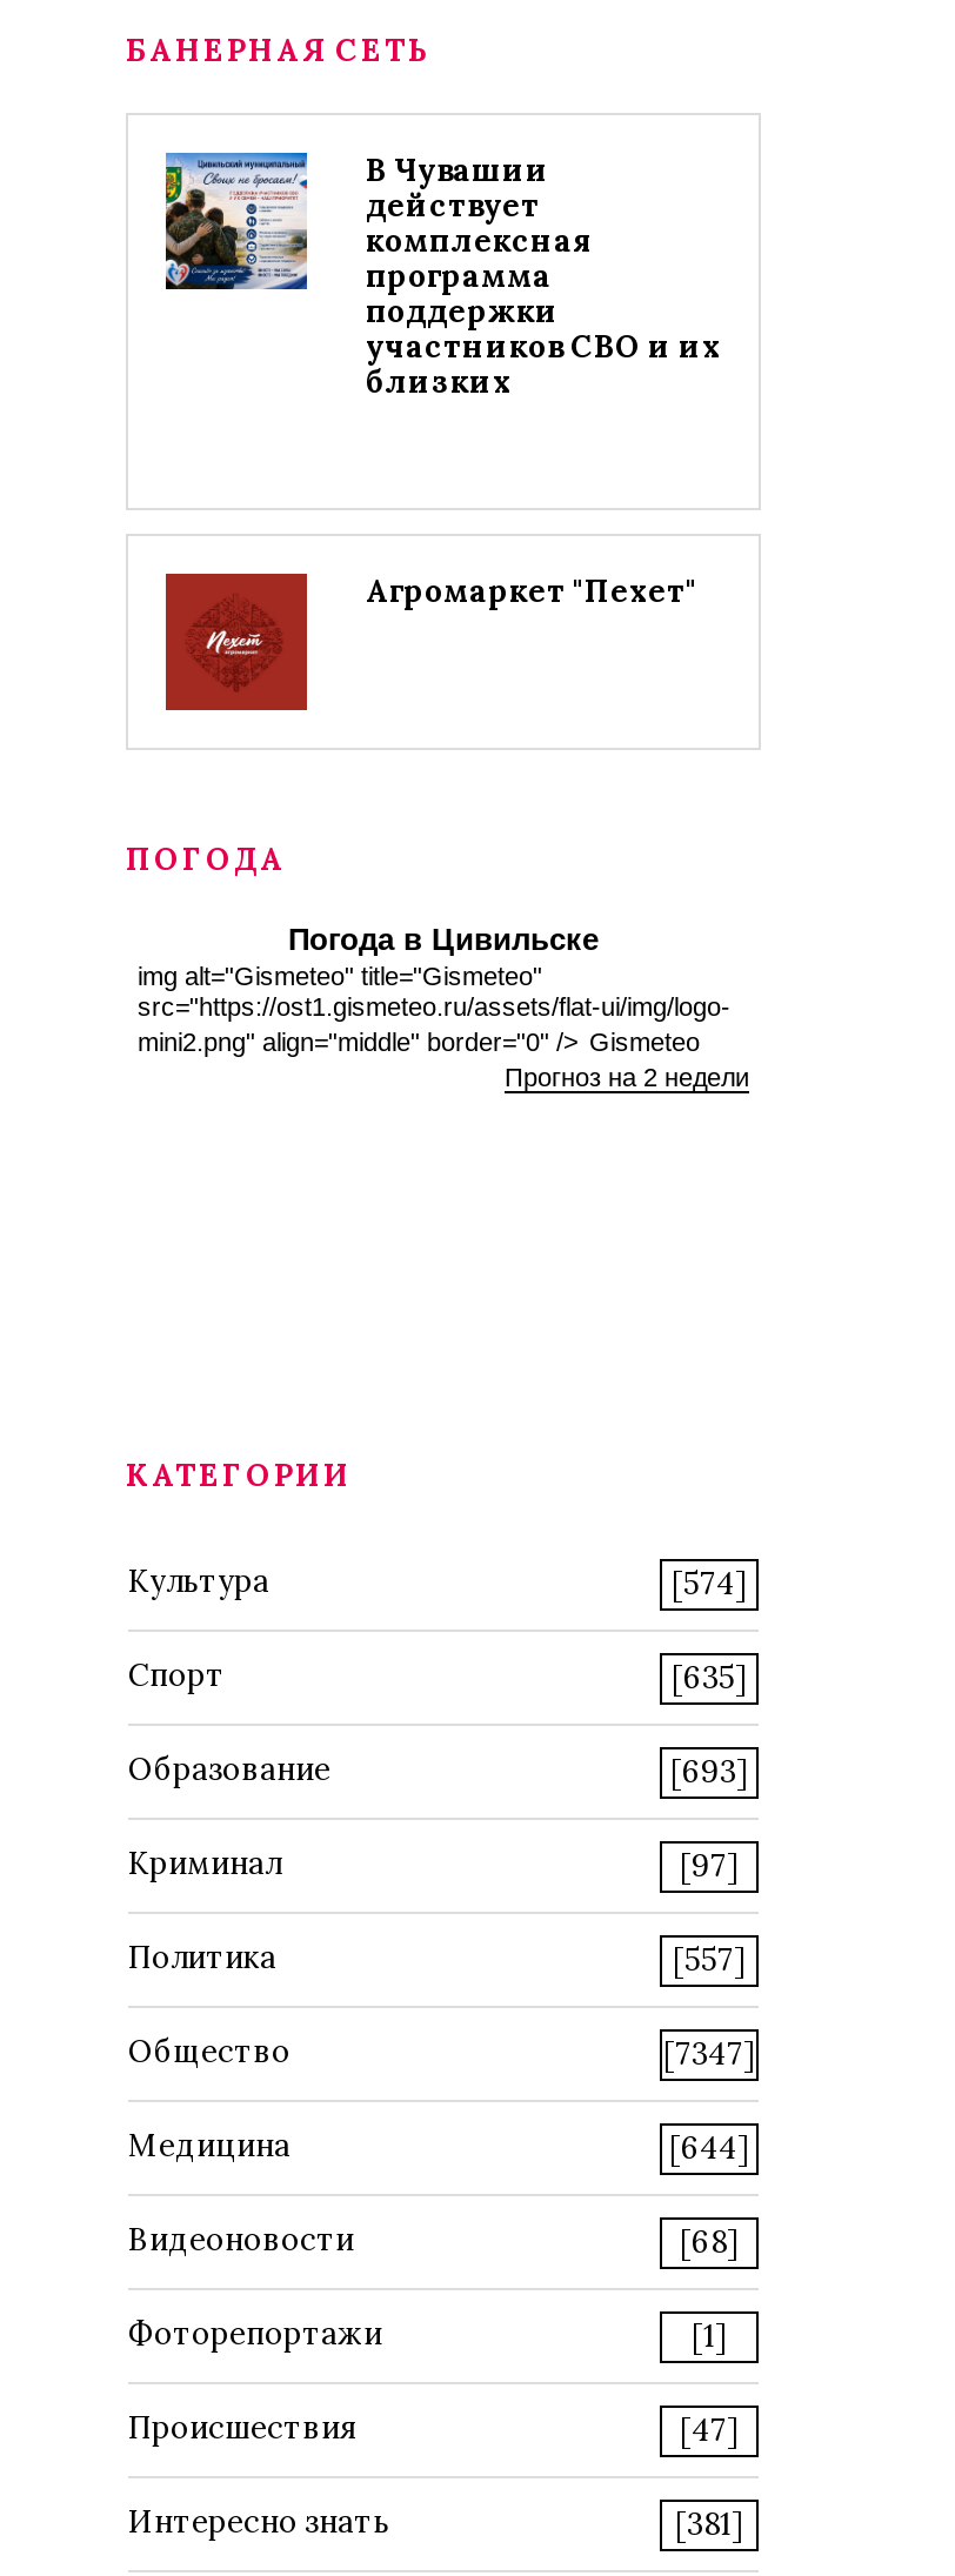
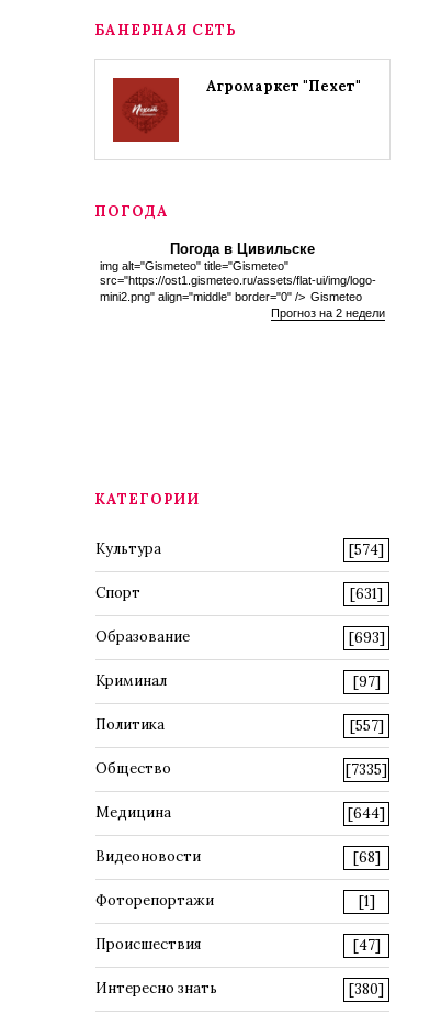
[163,150,721,402] [image] | В Чувашии | действует | комплексная | программа | поддержки | участников СВО и их | близких -> none
[672,1658,747,1698] [635] -> [350,584,383,603] [631]
[663,2034,755,2074] [7347] -> [346,760,387,779] [7335]
[675,2504,743,2544] [381] -> [349,980,384,999] [380]

